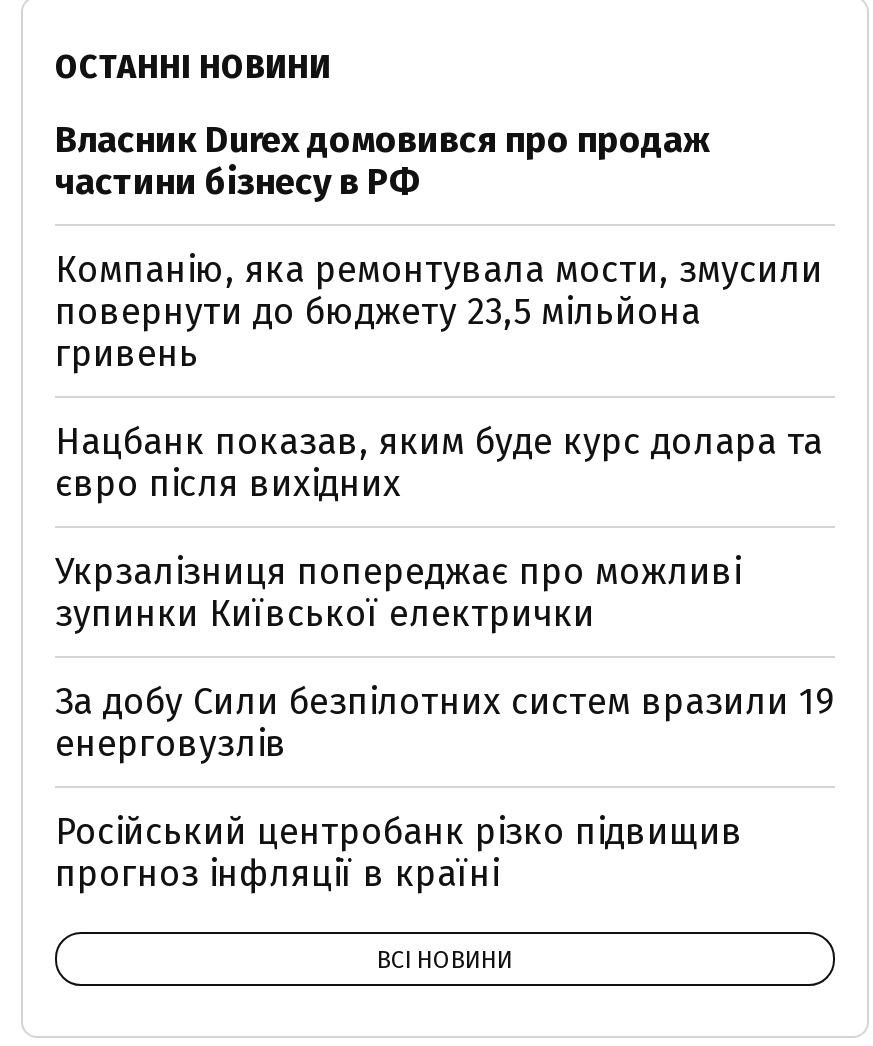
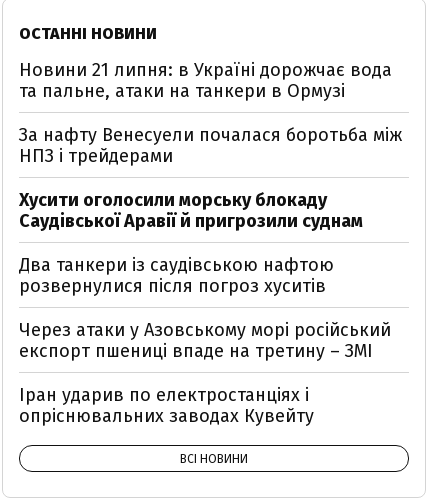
[55,118,713,204] Власник Durex домовився про продаж | частини бізнесу в РФ -> [19,59,392,102] Новини 21 липня: в Україні дорожчає вода | та пальне, атаки на танкери в Ормузі
[55,248,823,376] Компанію, яка ремонтувала мости, змусили | повернути до бюджету 23,5 мільйона | гривень -> [19,124,402,167] За нафту Венесуели почалася боротьба між | НПЗ і трейдерами
[55,420,823,506] Нацбанк показав, яким буде курс долара та | євро після вихідних -> [19,189,363,232] Хусити оголосили морську блокаду | Саудівської Аравії й пригрозили суднам
[55,550,741,636] Укрзалізниця попереджає про можливі | зупинки Київської електрички -> [19,254,334,297] Два танкери із саудівською нафтою | розвернулися після погроз хуситів
[55,680,835,766] За добу Сили безпілотних систем вразили 19 | енерговузлів -> [19,319,391,362] Через атаки у Азовському морі російський | експорт пшениці впаде на третину – ЗМІ
[55,810,743,896] Російський центробанк різко підвищив | прогноз інфляції в країні -> [19,384,314,427] Іран ударив по електростанціях і | опріснювальних заводах Кувейту

